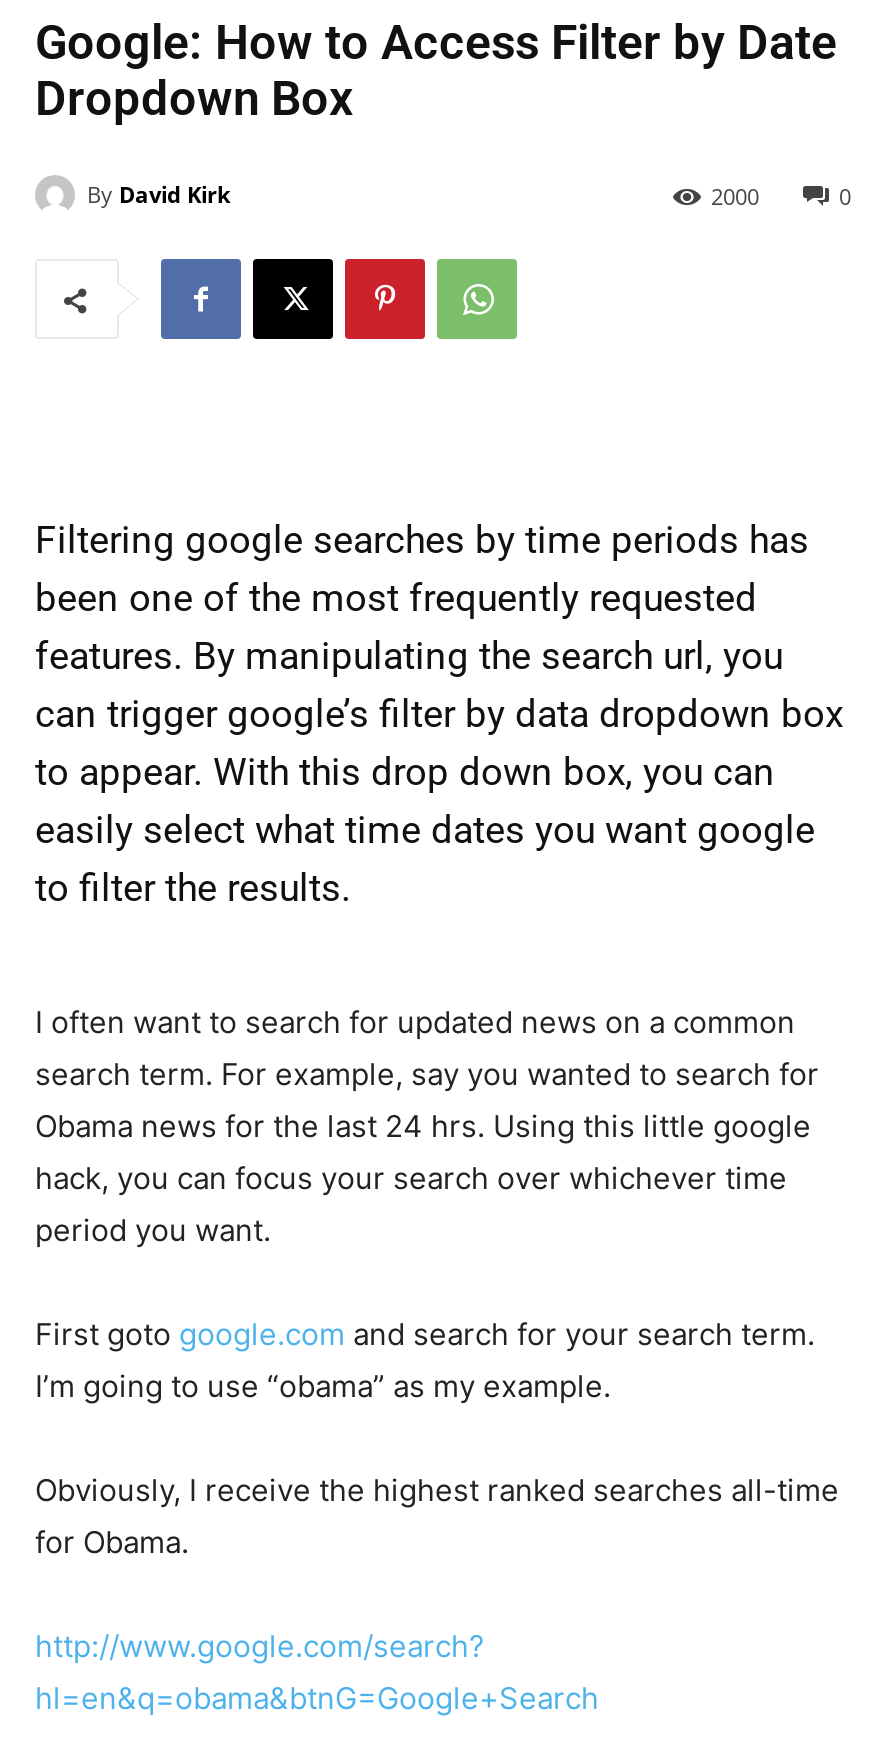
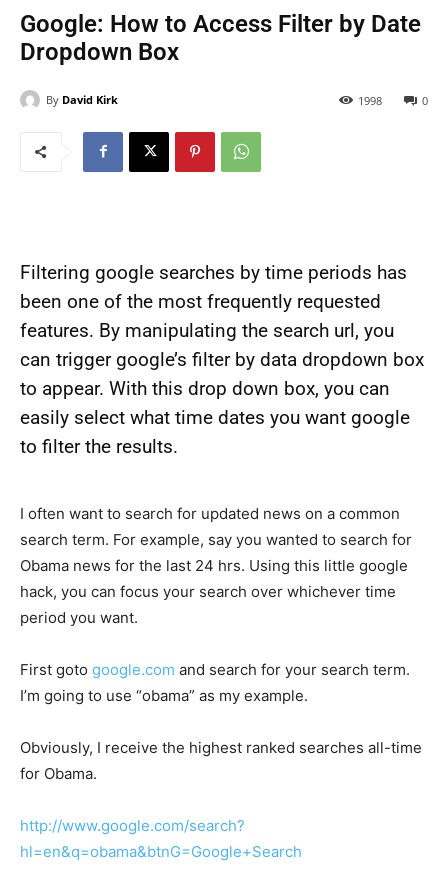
[711,181,759,211] 2000 -> [358,93,382,108] 1998

